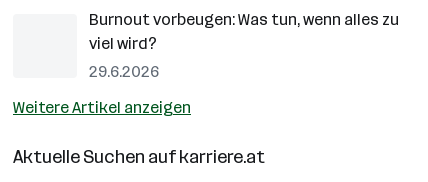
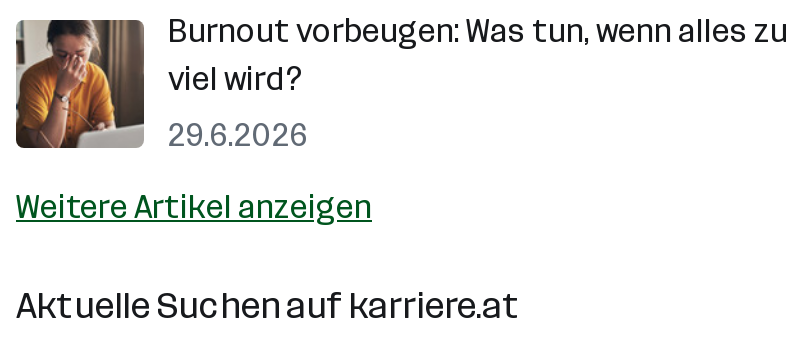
none -> [14,18,146,150] [image]

